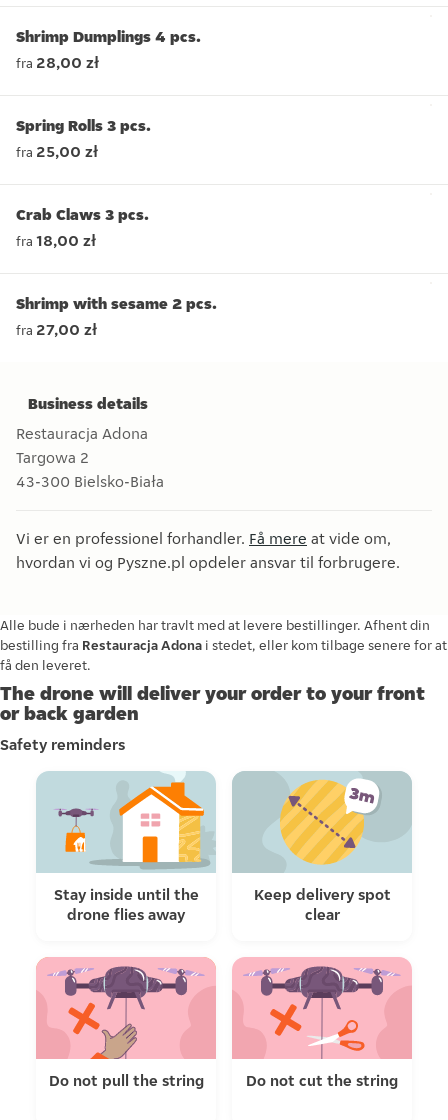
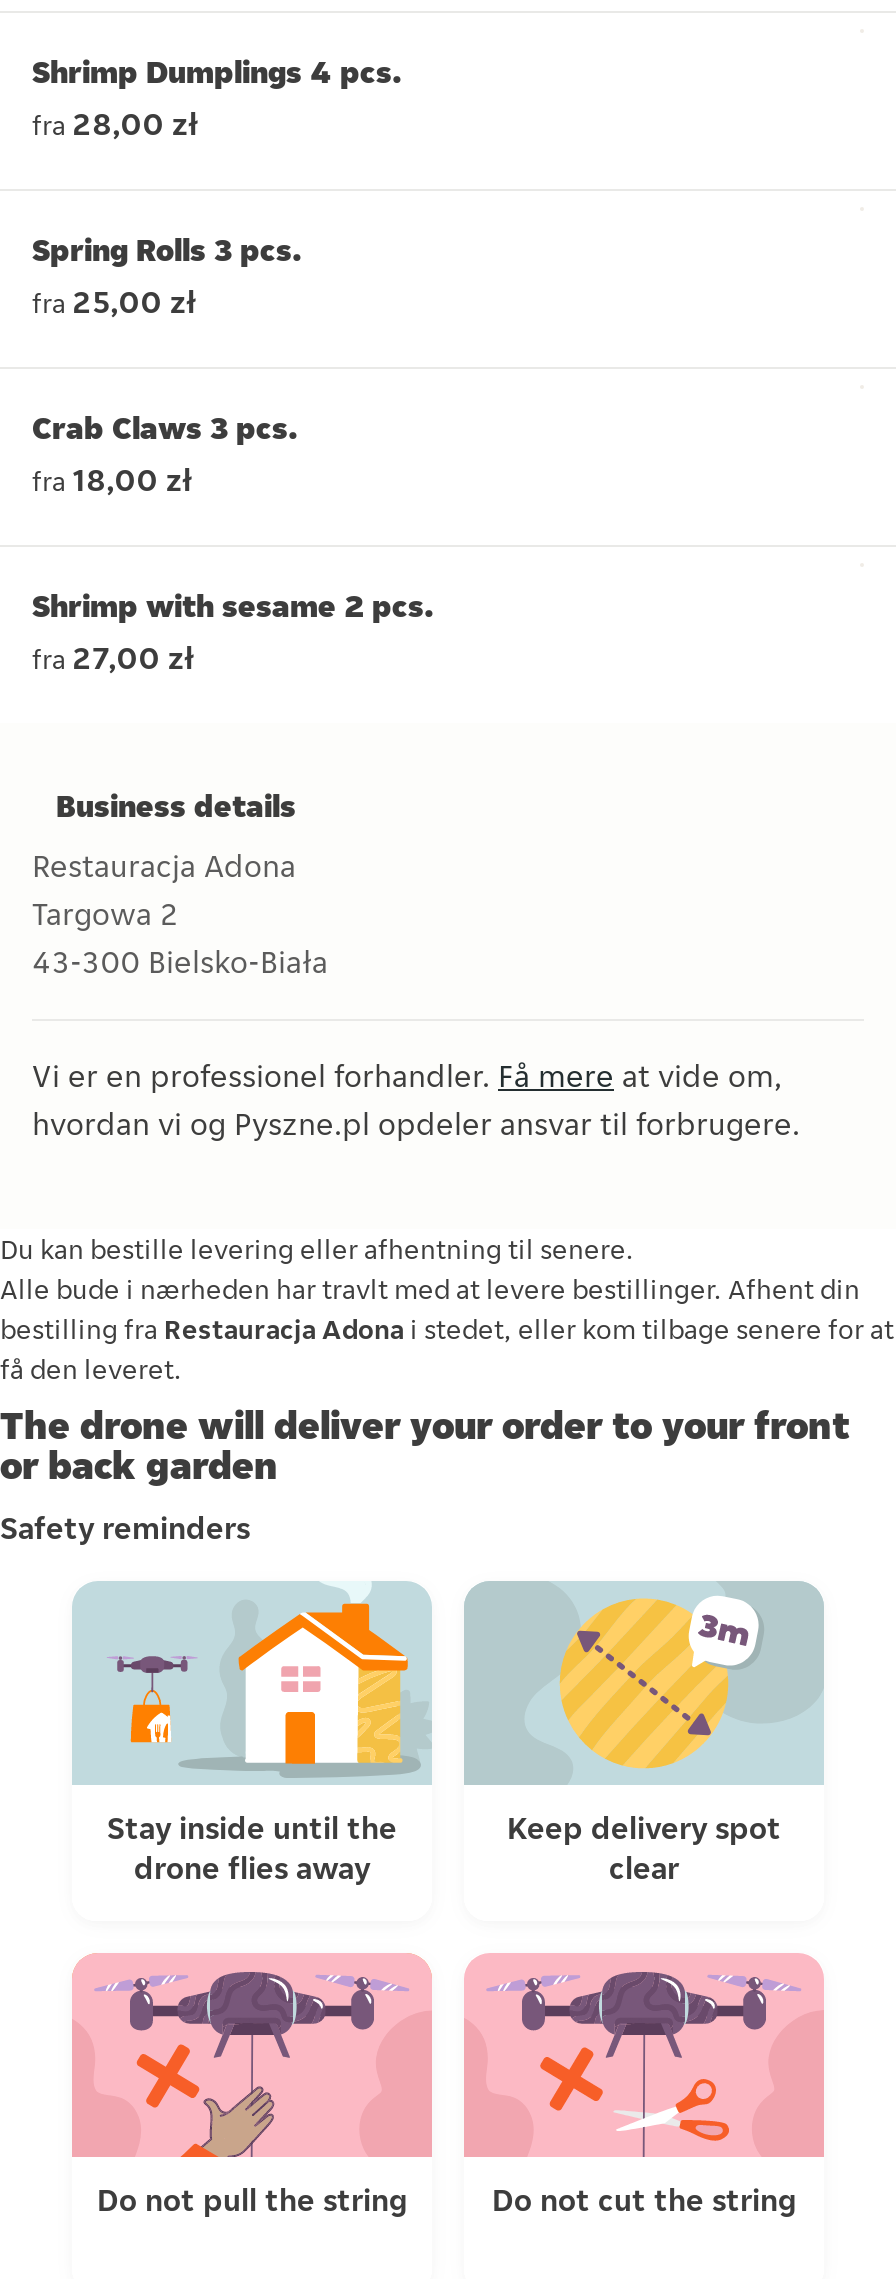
none -> [0,1231,634,1267] Du kan bestille levering eller afhentning til senere.

